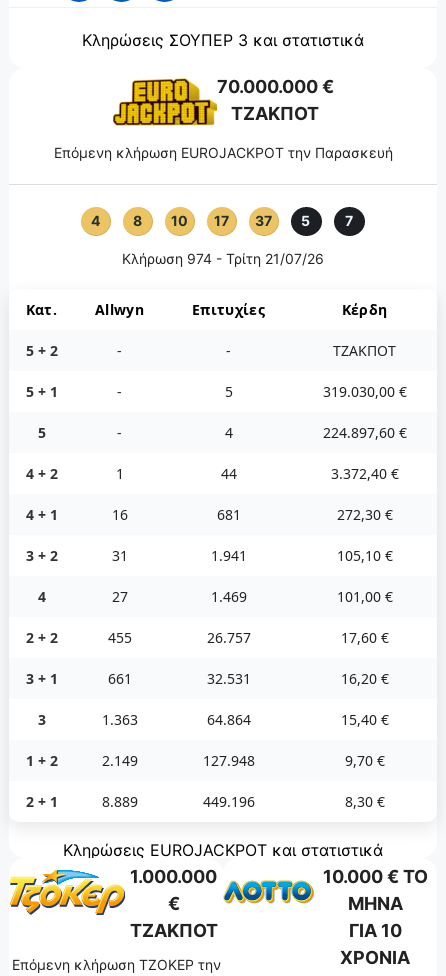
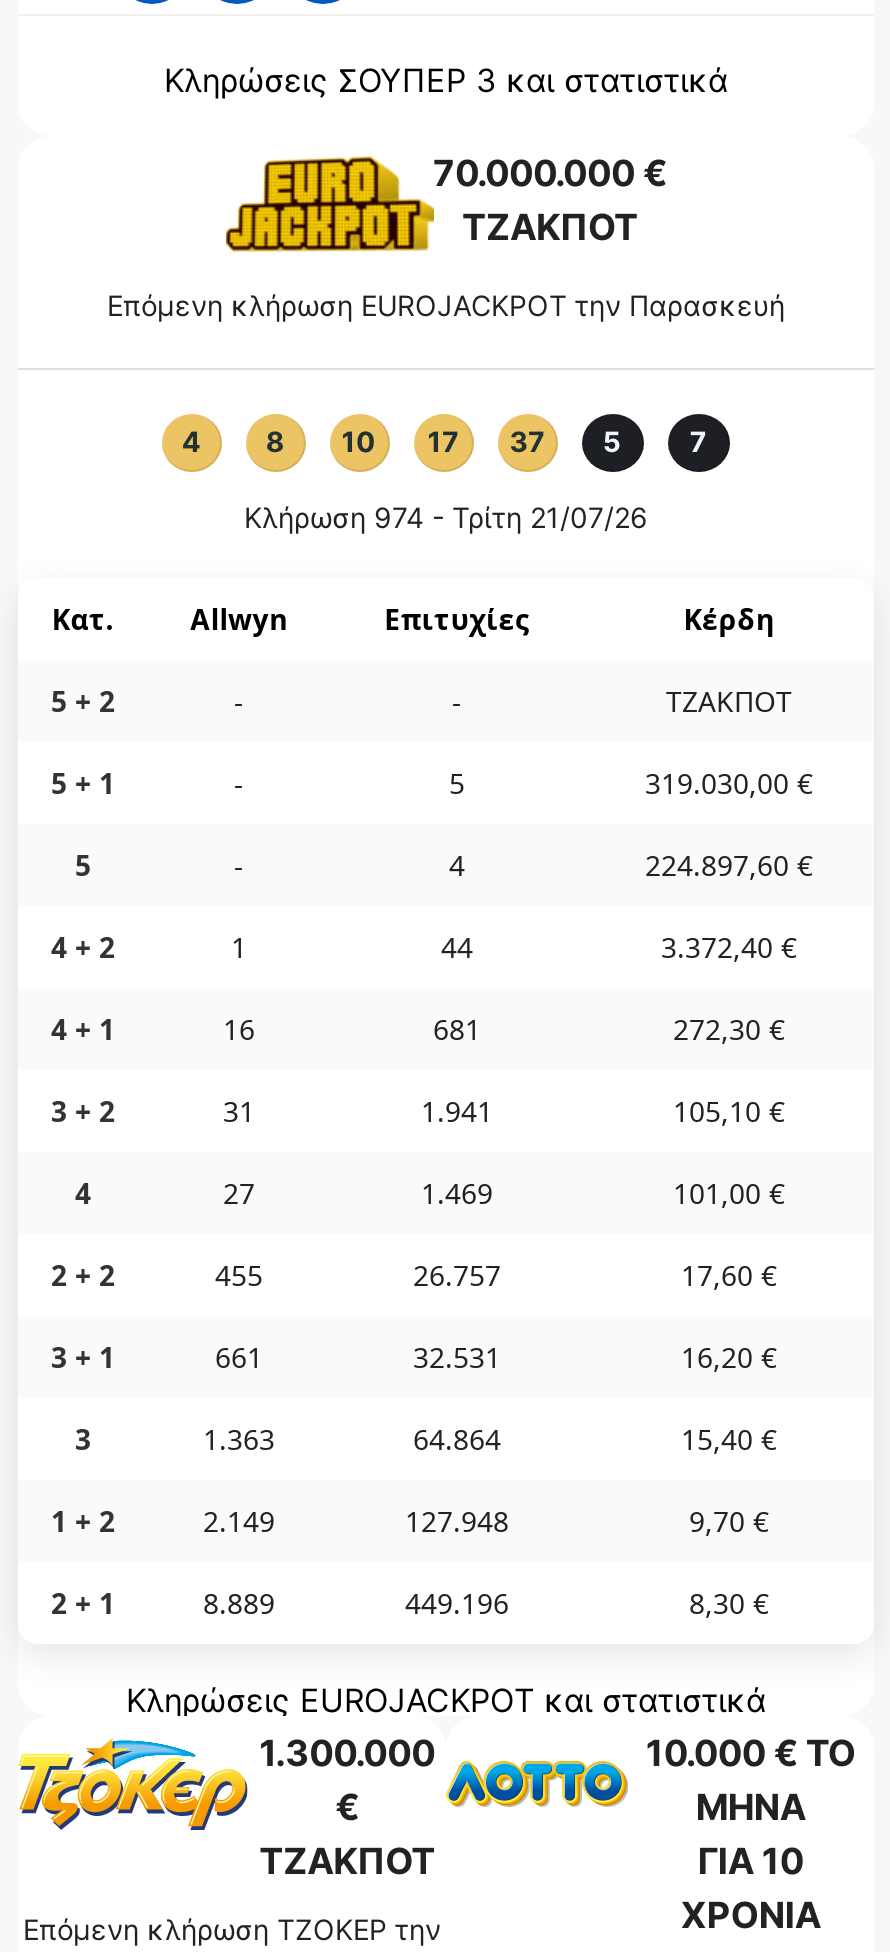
[130,865,217,886] 1.000.000 -> [259,1731,435,1773] 1.300.000

